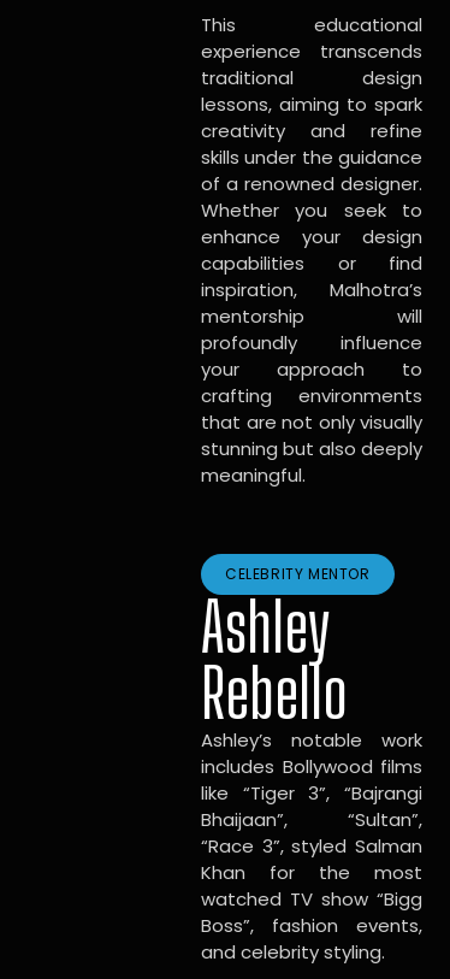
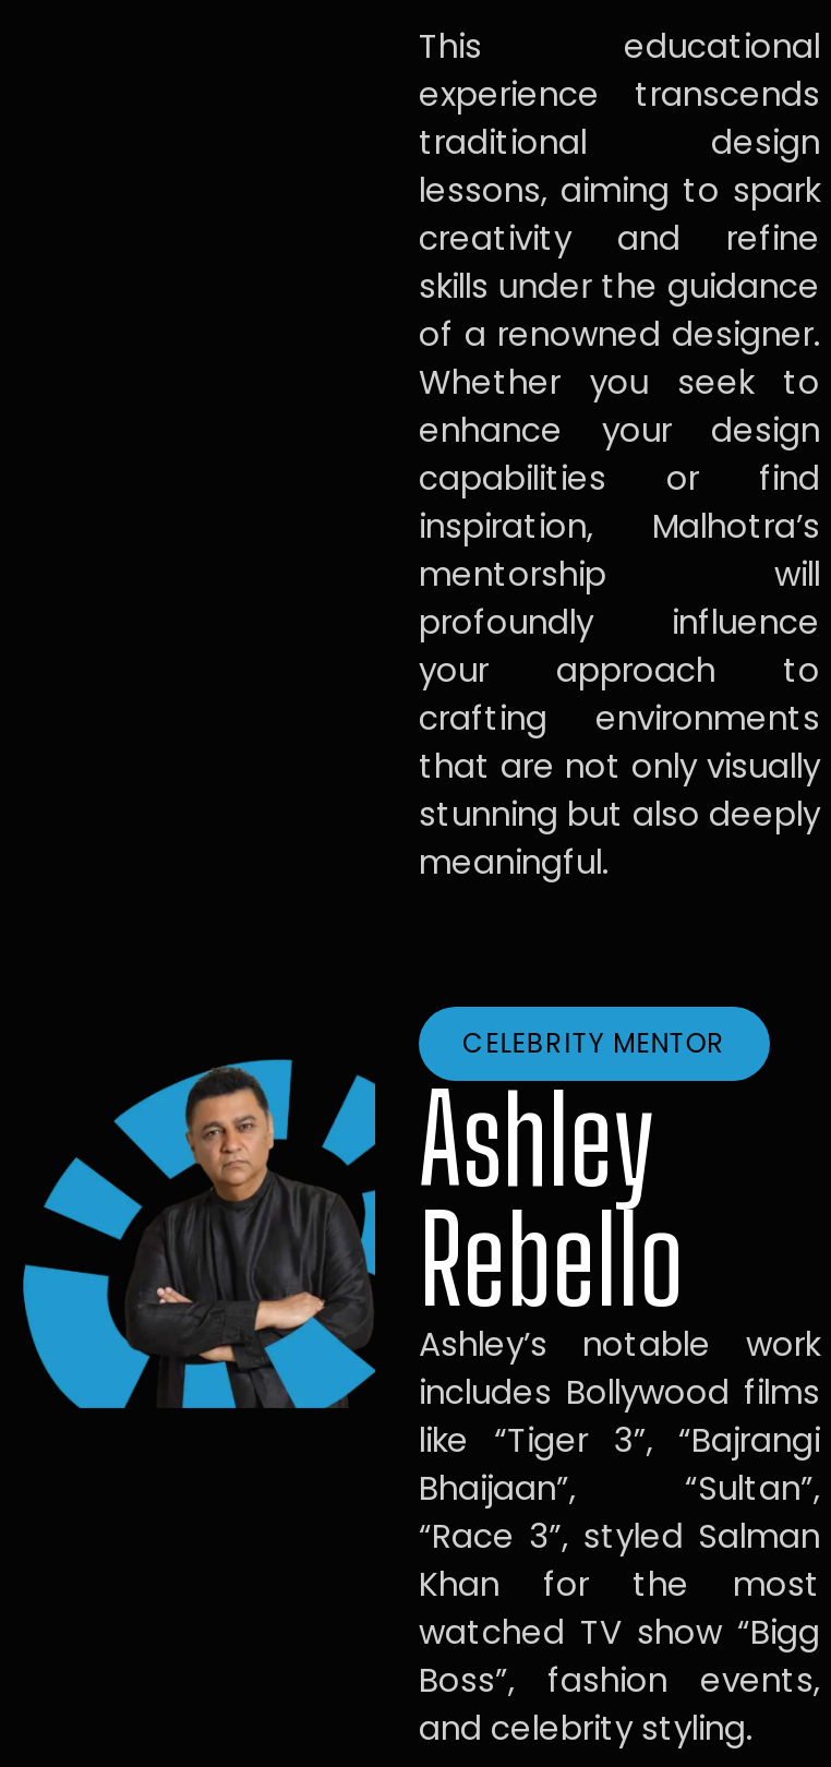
none -> [20,1057,377,1410] [image]

